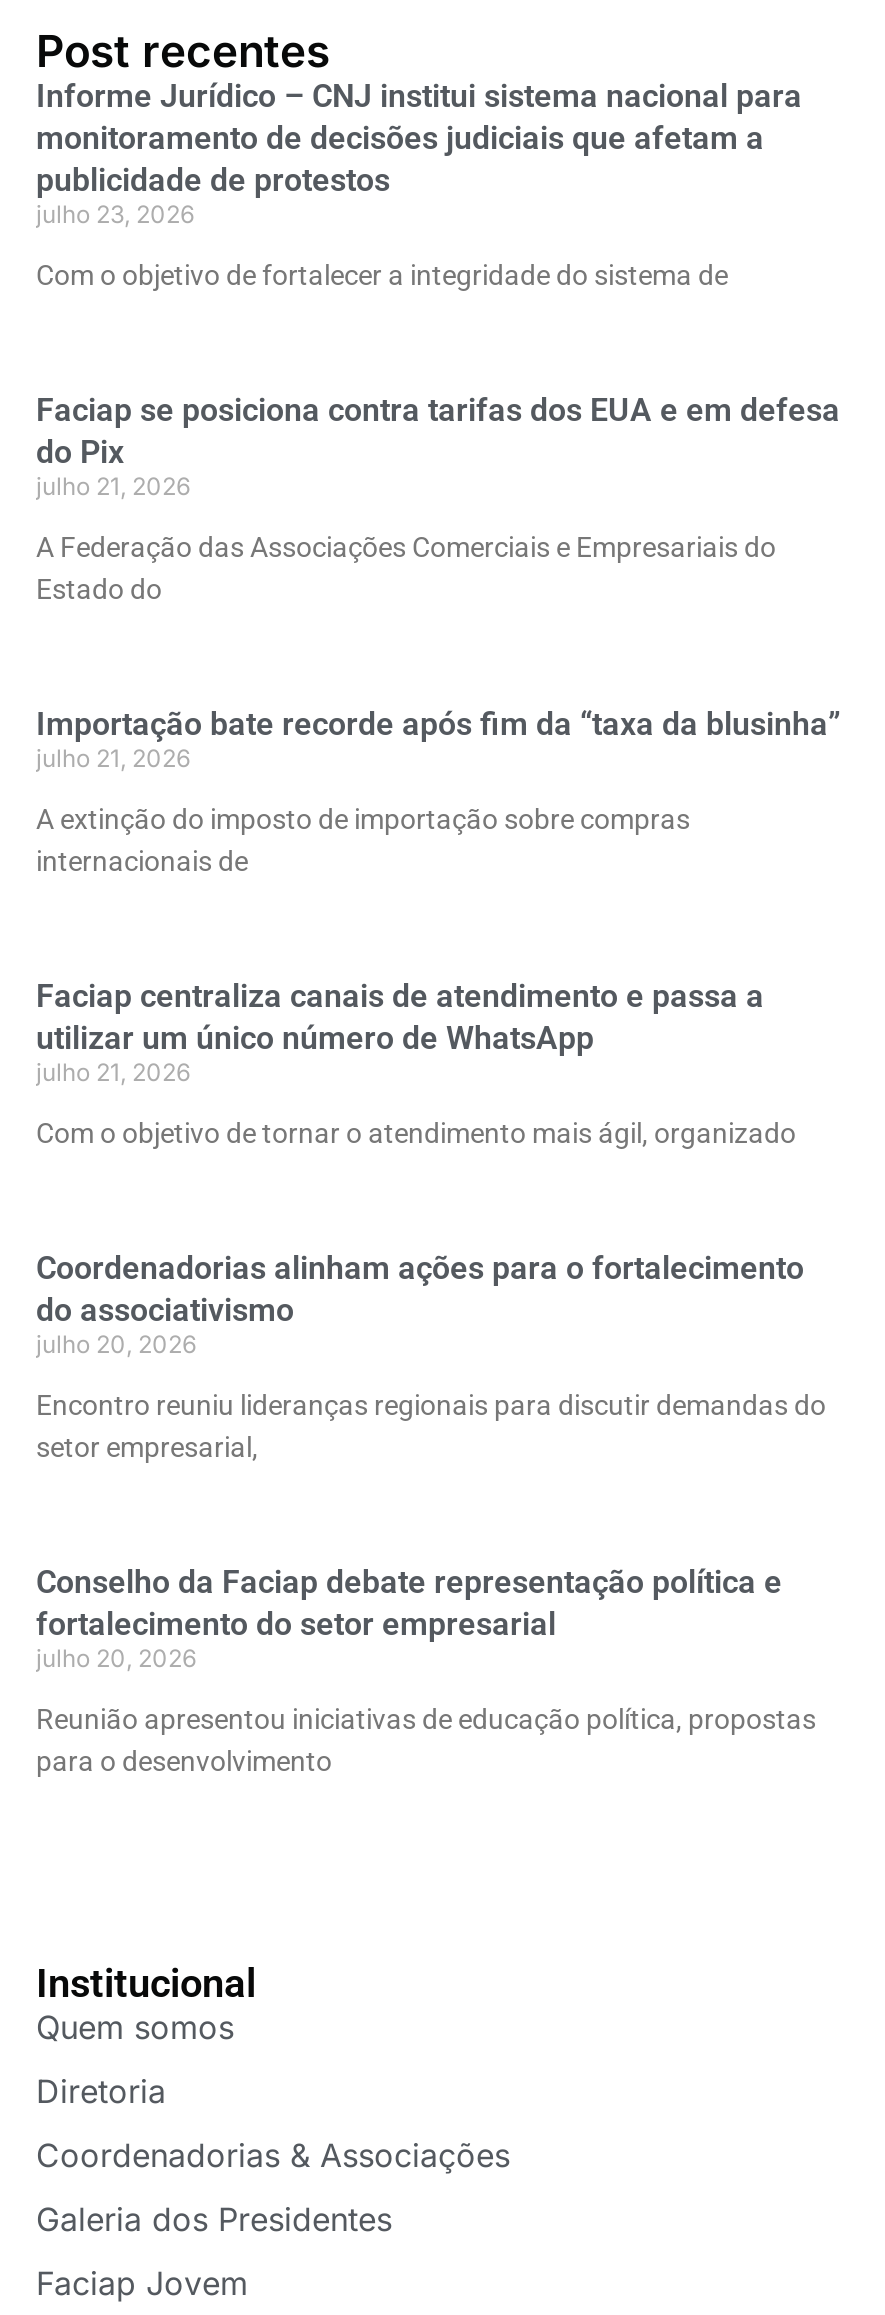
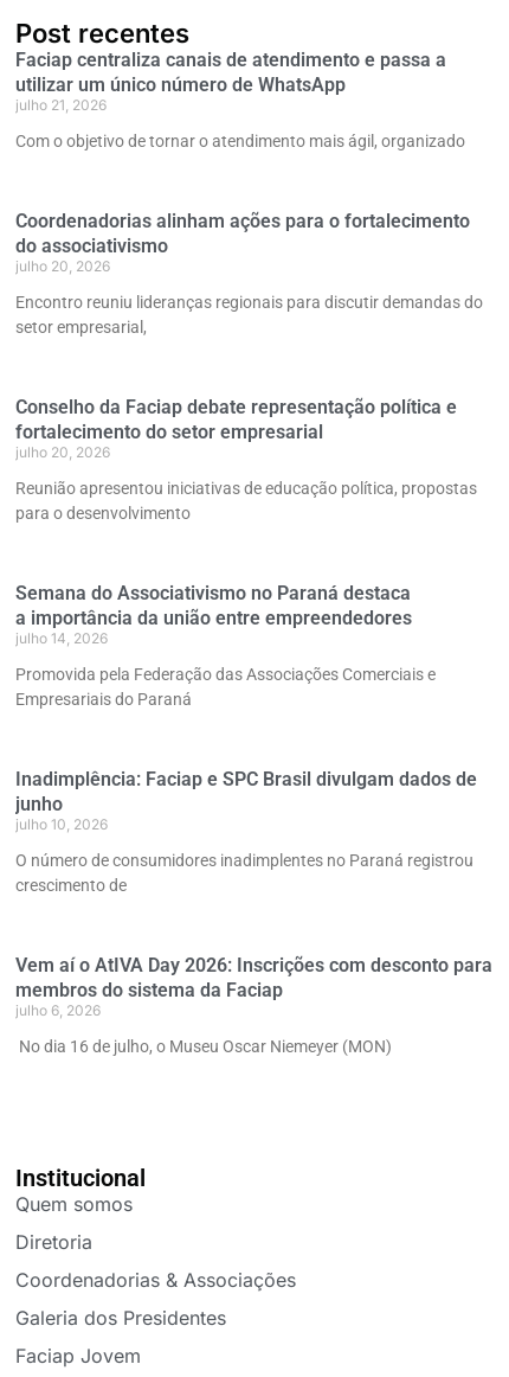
[36,78,802,292] Informe Jurídico – CNJ institui sistema nacional para | monitoramento de decisões judiciais que afetam a | publicidade de protestos | julho 23, 2026 | Com o objetivo de fortalecer a integridade do sistema de -> none
[36,392,840,606] Faciap se posiciona contra tarifas dos EUA e em defesa | do Pix | julho 21, 2026 | A Federação das Associações Comerciais e Empresariais do | Estado do -> none
[36,706,840,878] Importação bate recorde após fim da “taxa da blusinha” | julho 21, 2026 | A extinção do imposto de importação sobre compras | internacionais de -> none
moved [36,978,826,1778] -> [15,49,483,523]: Faciap centraliza canais de atendimento e passa a | utilizar um único número de WhatsApp | julho 21, 2026 | ... | Reunião apresentou iniciativas de educação política, propostas | para o desenvolvimento
none -> [15,582,436,709] Semana do Associativismo no Paraná destaca | a importância da união entre empreendedores | julho 14, 2026 | Promovida pela Federação das Associações Comerciais e | Empresariais do Paraná
none -> [15,768,477,895] Inadimplência: Faciap e SPC Brasil divulgam dados de | junho | julho 10, 2026 | O número de consumidores inadimplentes no Paraná registrou | crescimento de
none -> [15,954,492,1056] Vem aí o AtIVA Day 2026: Inscrições com desconto para | membros do sistema da Faciap | julho 6, 2026 | No dia 16 de julho, o Museu Oscar Niemeyer (MON)

